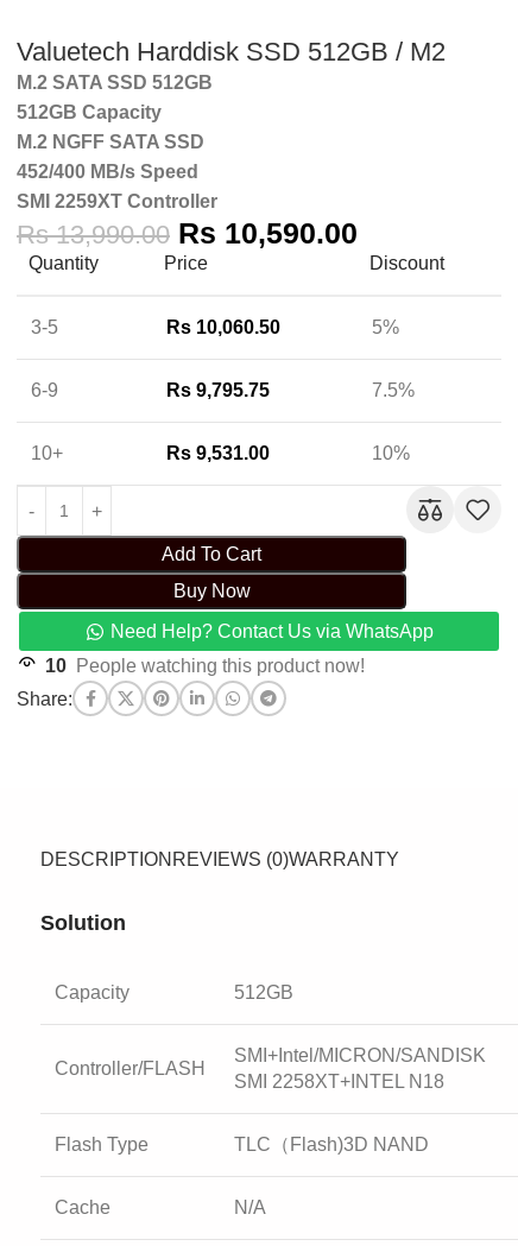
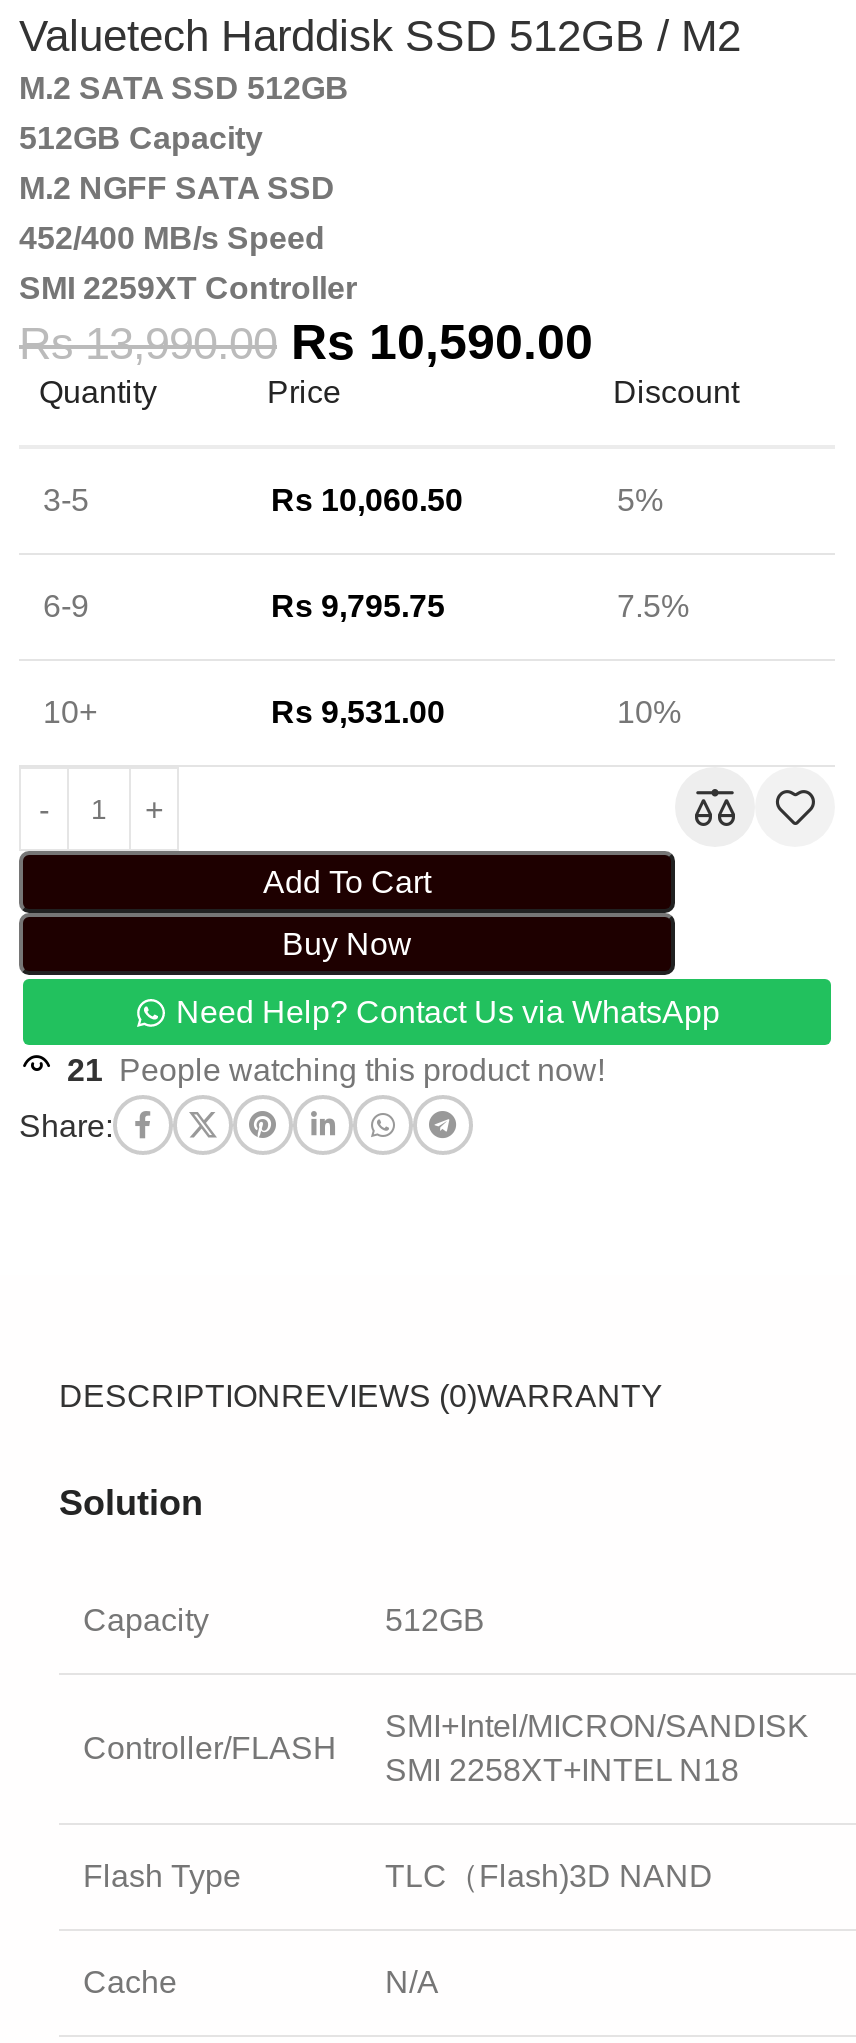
[45,656,365,676] 10 People watching this product now! -> [67,1054,605,1088] 21 People watching this product now!

